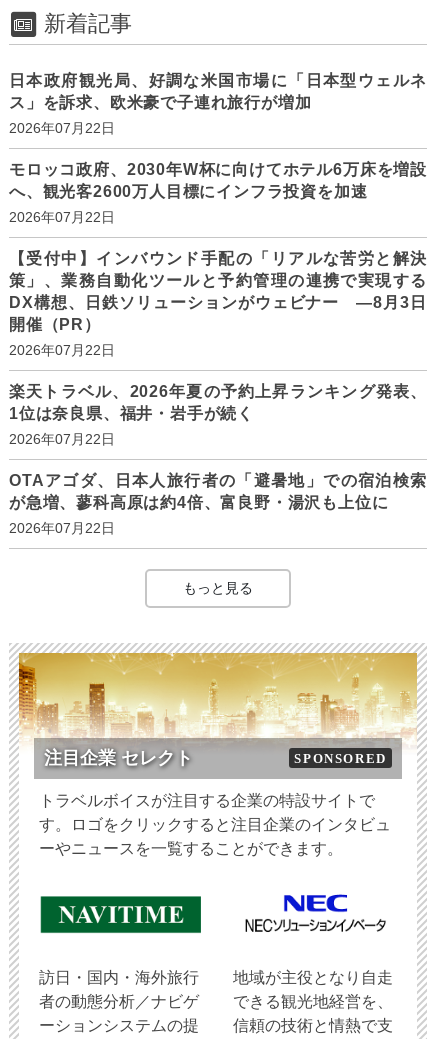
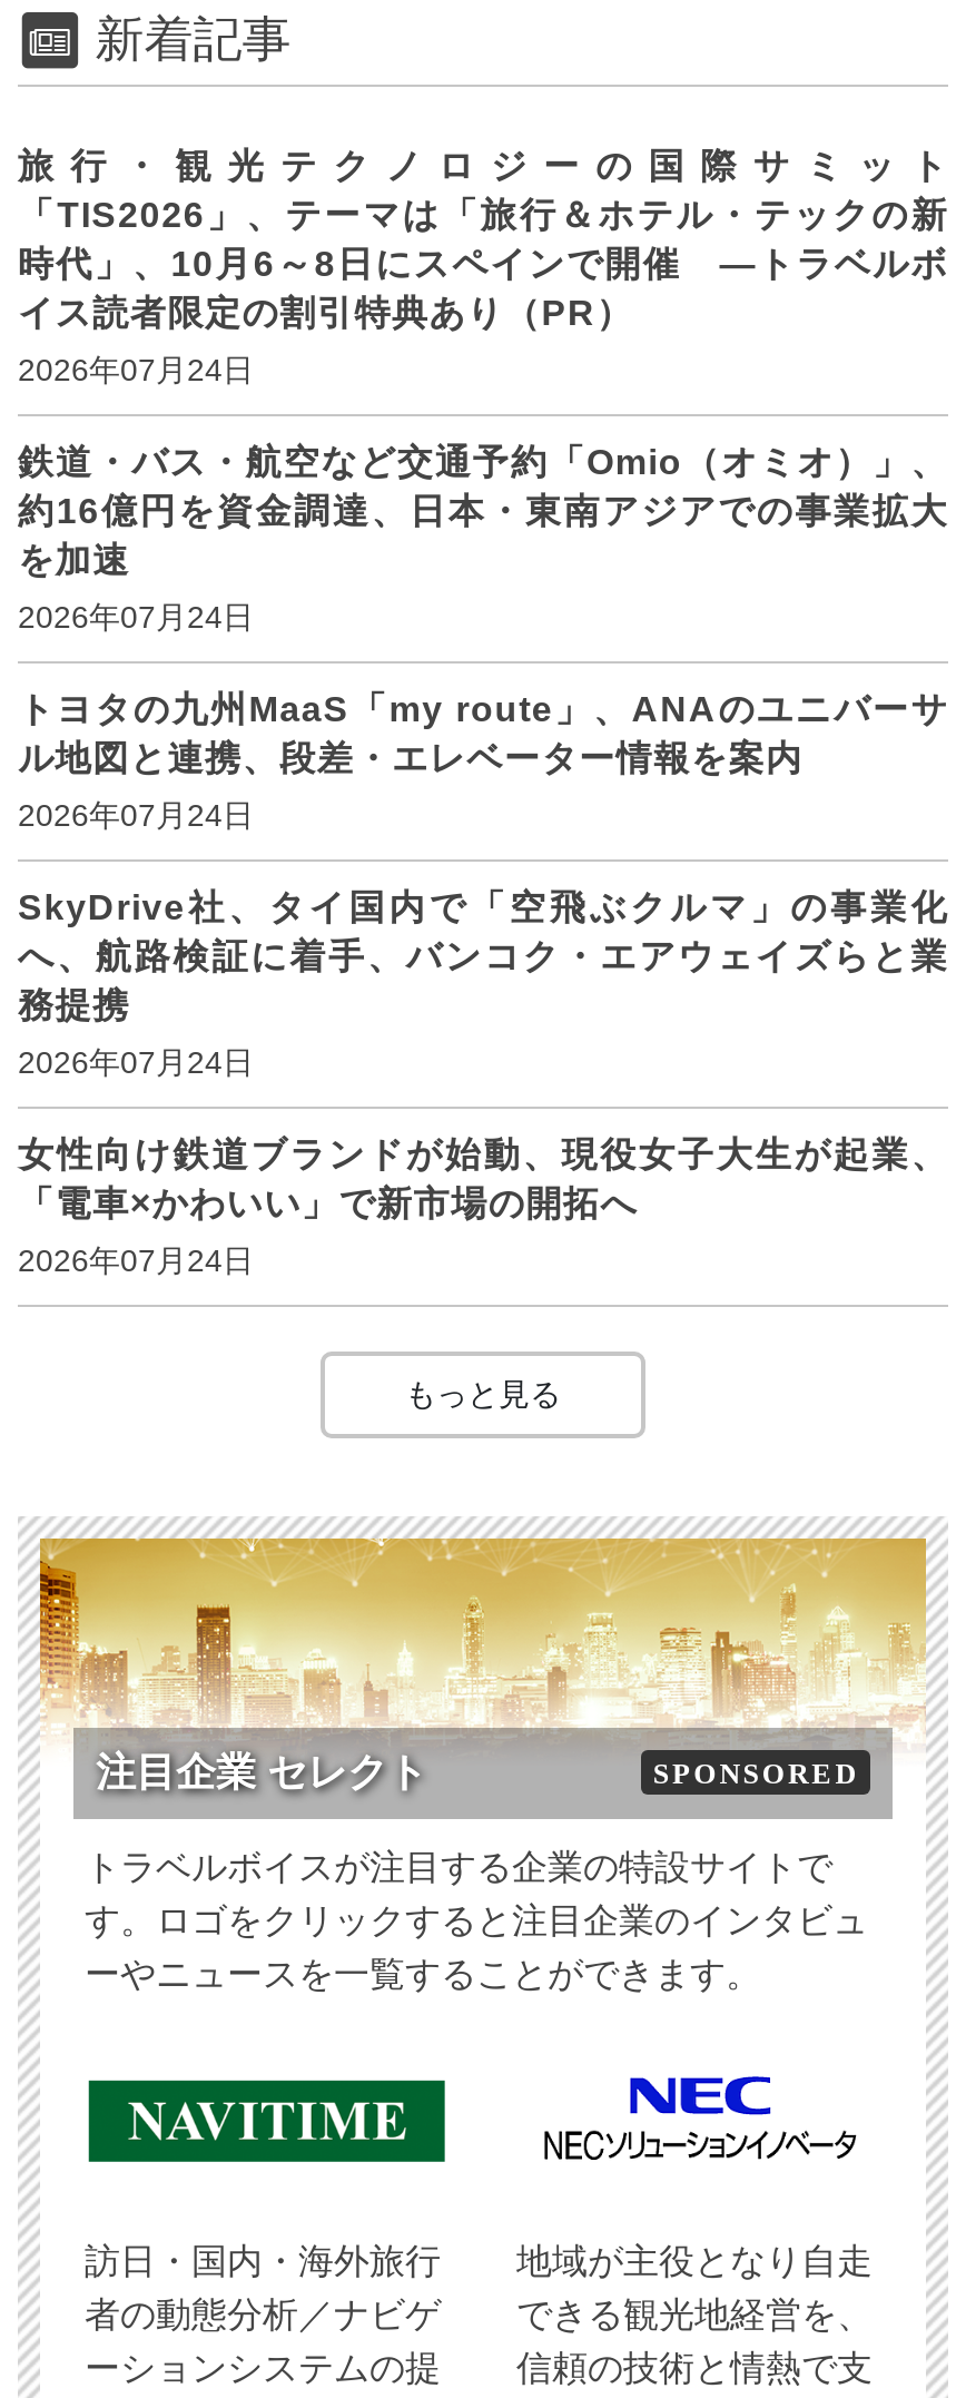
[9,72,427,111] 日本政府観光局、好調な米国市場に「日本型ウェルネ | ス」を訴求、欧米豪で子連れ旅行が増加 -> [18,148,948,333] 旅行・観光テクノロジーの国際サミット | 「TIS2026」、テーマは「旅行＆ホテル・テックの新 | 時代」、10月6～8日にスペインで開催 ―トラベルボ | イス読者限定の割引特典あり（PR）
[9,120,115,136] 2026年07月22日 -> [18,353,254,389] 2026年07月24日
[9,161,427,200] モロッコ政府、2030年W杯に向けてホテル6万床を増設 | へ、観光客2600万人目標にインフラ投資を加速 -> [18,444,948,580] 鉄道・バス・航空など交通予約「Omio（オミオ）」、 | 約16億円を資金調達、日本・東南アジアでの事業拡大 | を加速
[9,209,115,225] 2026年07月22日 -> [18,600,254,636] 2026年07月24日
[9,250,427,333] 【受付中】インバウンド手配の「リアルな苦労と解決 | 策」、業務自動化ツールと予約管理の連携で実現する | DX構想、日鉄ソリューションがウェビナー ―8月3日 | 開催（PR） -> [18,691,948,778] トヨタの九州MaaS「my route」、ANAのユニバーサ | ル地図と連携、段差・エレベーター情報を案内
[9,342,115,358] 2026年07月22日 -> [18,798,254,834] 2026年07月24日
[9,383,427,422] 楽天トラベル、2026年夏の予約上昇ランキング発表、 | 1位は奈良県、福井・岩手が続く -> [18,890,948,1025] SkyDrive社、タイ国内で「空飛ぶクルマ」の事業化 | へ、航路検証に着手、バンコク・エアウェイズらと業 | 務提携
[9,431,115,447] 2026年07月22日 -> [18,1045,254,1081] 2026年07月24日
[9,472,427,511] OTAアゴダ、日本人旅行者の「避暑地」での宿泊検索 | が急増、蓼科高原は約4倍、富良野・湯沢も上位に -> [18,1137,948,1223] 女性向け鉄道ブランドが始動、現役女子大生が起業、 | 「電車×かわいい」で新市場の開拓へ
[9,520,115,536] 2026年07月22日 -> [18,1244,254,1279] 2026年07月24日

